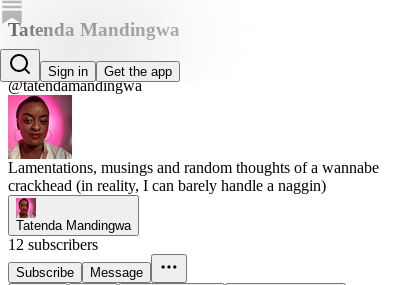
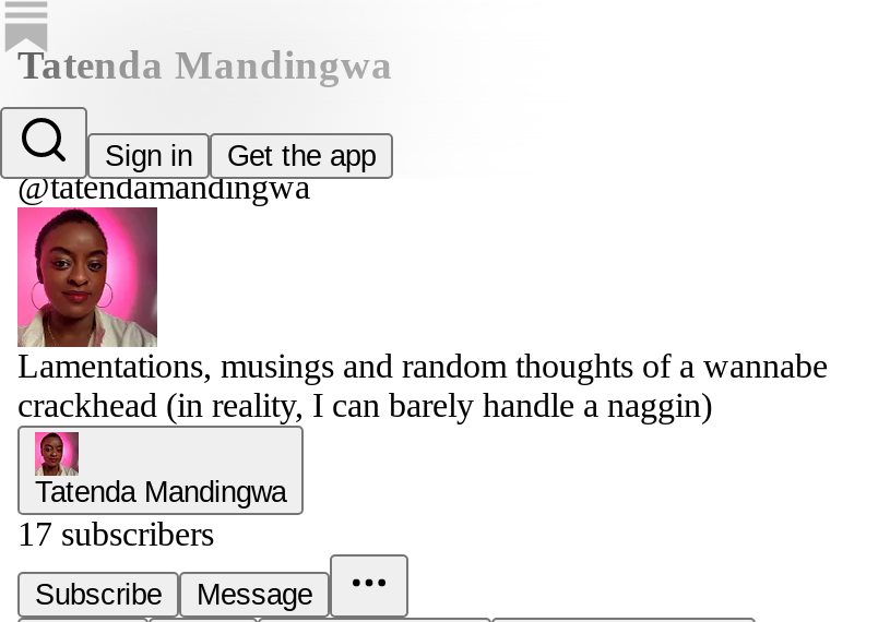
[8,236,98,253] 12 subscribers -> [17,516,214,553] 17 subscribers

